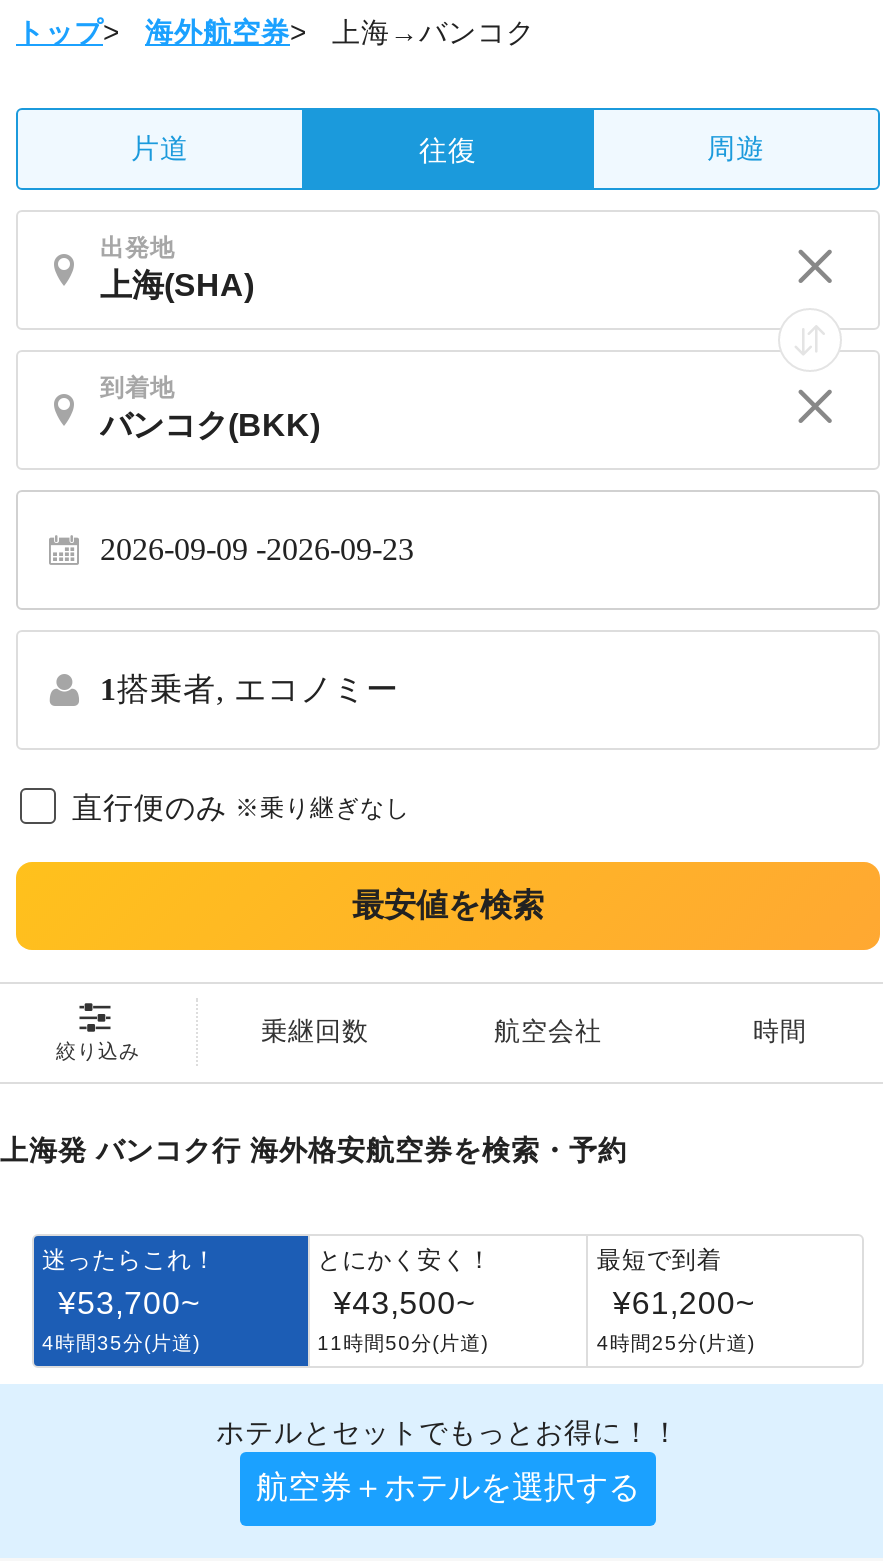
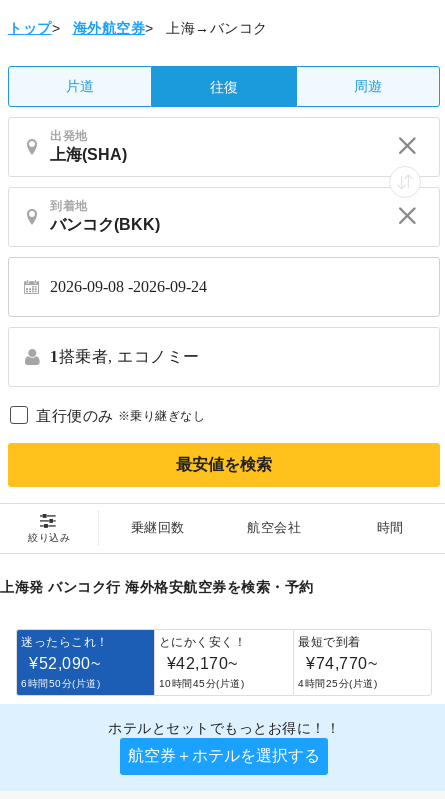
[100,532,414,566] 2026-09-09 -2026-09-23 -> [50,278,207,295] 2026-09-08 -2026-09-24
[58,1286,200,1320] ¥53,700~ -> [29,655,100,672] ¥52,090~
[333,1286,475,1320] ¥43,500~ -> [167,655,238,672] ¥42,170~
[613,1286,755,1320] ¥61,200~ -> [306,655,377,672] ¥74,770~
[42,1332,200,1354] 4時間35分(片道) -> [21,678,100,689] 6時間50分(片道)
[317,1332,488,1354] 11時間50分(片道) -> [159,678,244,689] 10時間45分(片道)

